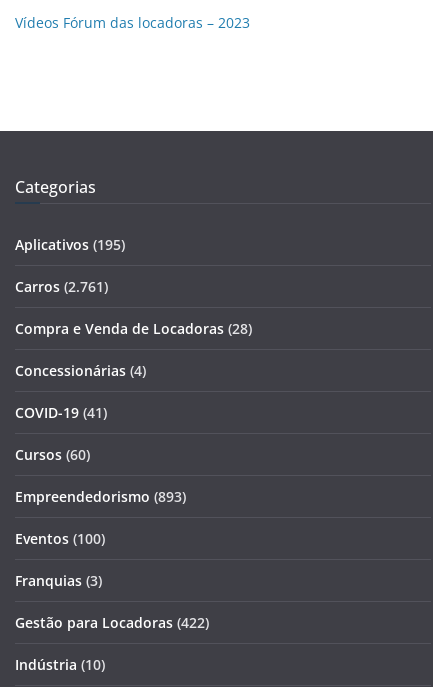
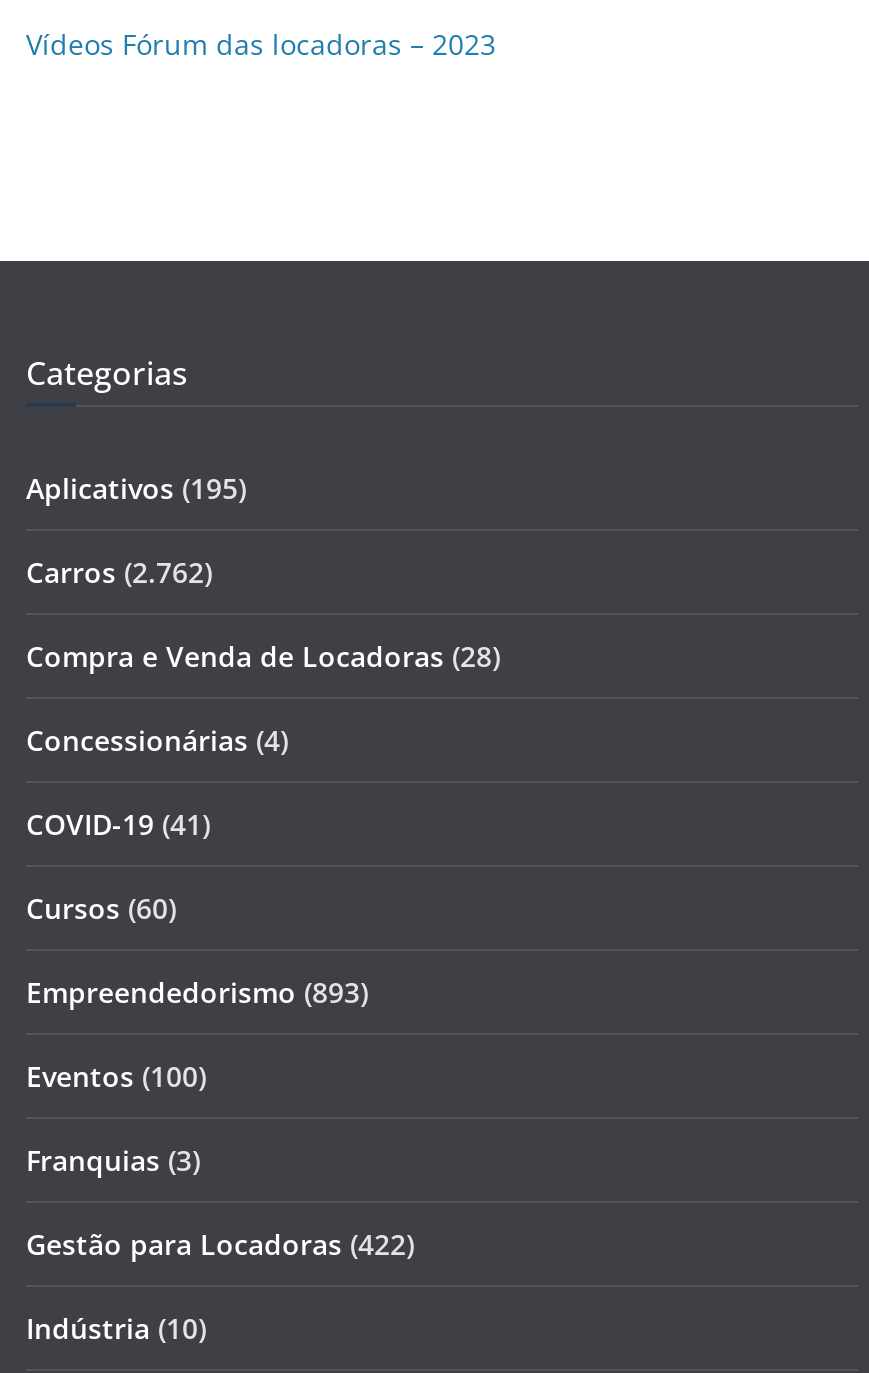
[15,277,108,296] Carros (2.761) -> [26,552,212,590] Carros (2.762)

